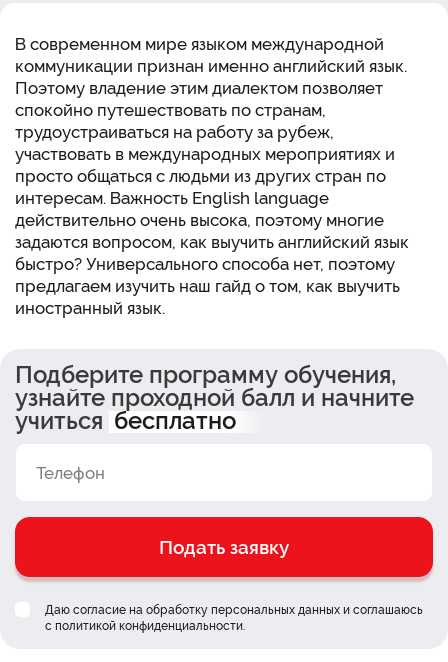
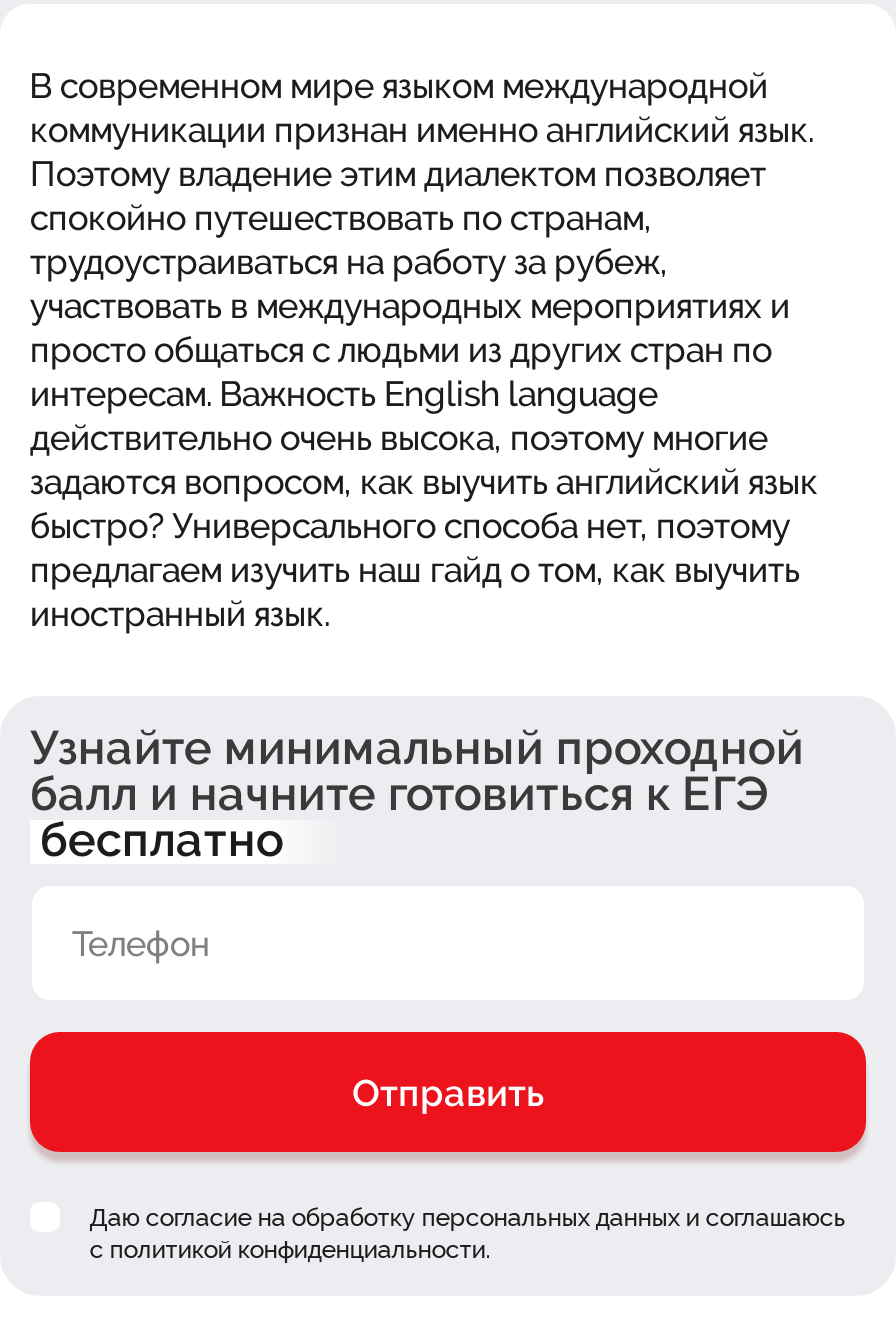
[15,361,414,435] Подберите программу обучения, | узнайте проходной балл и начните | учиться бесплатно -> [30,719,804,867] Узнайте минимальный проходной | балл и начните готовиться к ЕГЭ | бесплатно
[159,536,289,558] Подать заявку -> [352,1070,544,1114] Отправить

